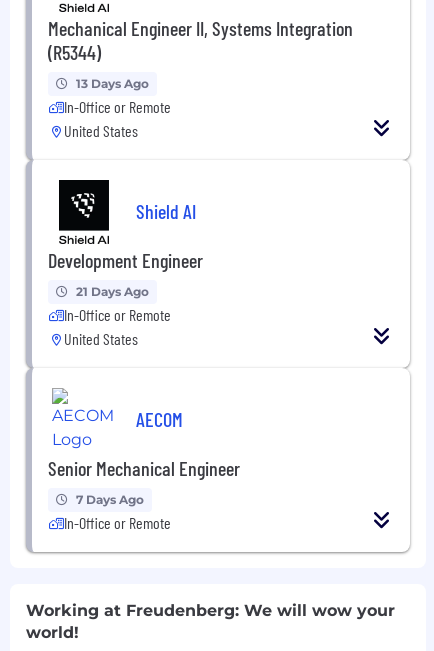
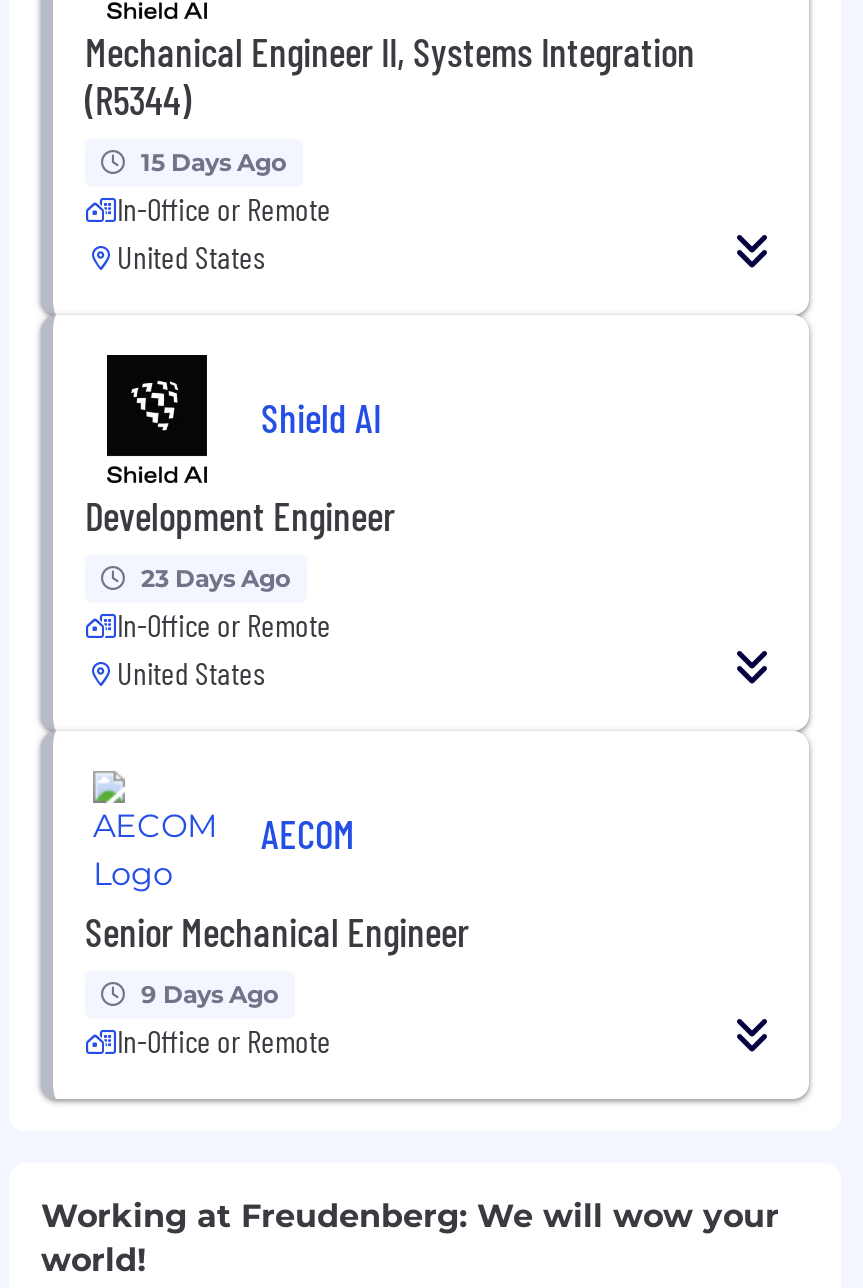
[76,76,149,91] 13 Days Ago -> [141,147,287,177] 15 Days Ago
[76,284,149,299] 21 Days Ago -> [141,563,291,593] 23 Days Ago
[76,492,144,507] 7 Days Ago -> [141,979,279,1009] 9 Days Ago

